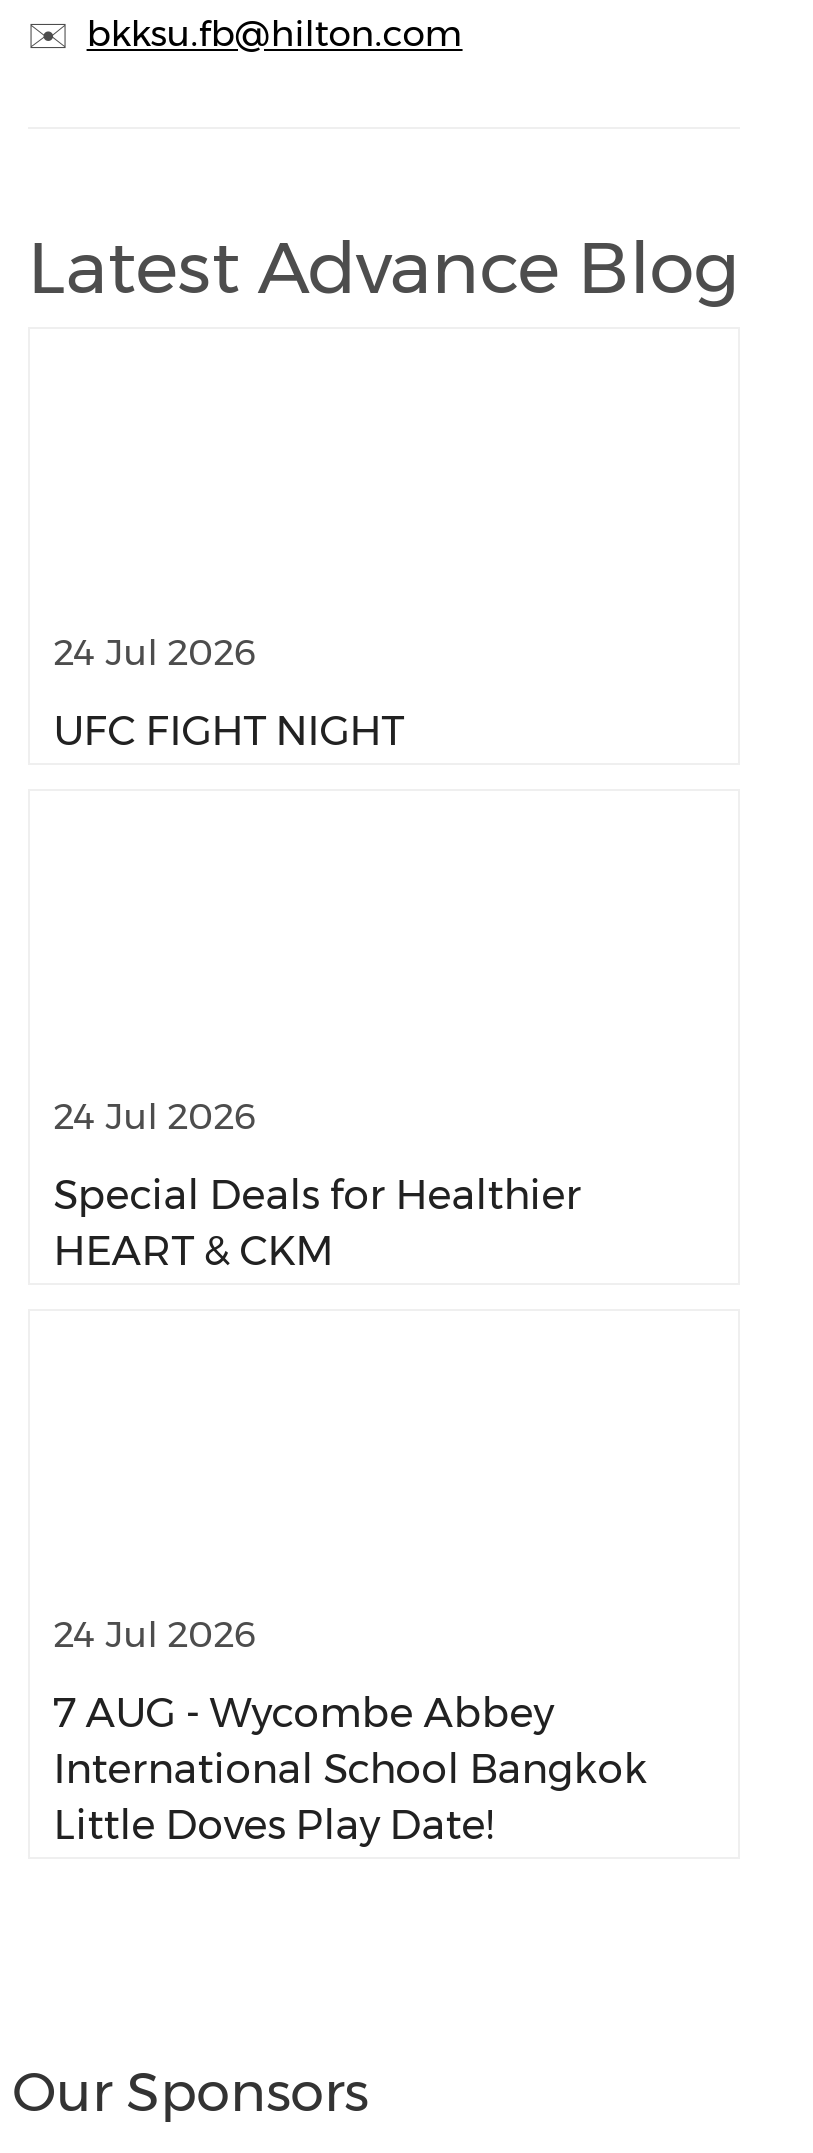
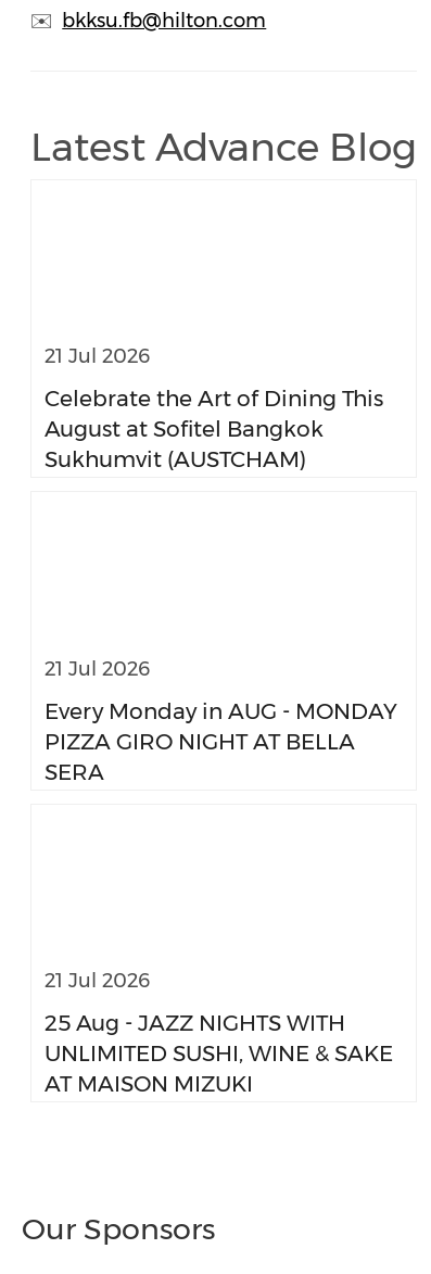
[53,632,255,676] 24 Jul 2026 -> [44,345,149,369] 21 Jul 2026
[53,706,403,756] UFC FIGHT NIGHT -> [44,385,383,473] Celebrate the Art of Dining This | August at Sofitel Bangkok | Sukhumvit (AUSTCHAM)
[53,1095,255,1139] 24 Jul 2026 -> [44,657,149,681] 21 Jul 2026
[53,1169,581,1275] Special Deals for Healthier | HEART & CKM -> [44,697,397,785] Every Monday in AUG - MONDAY | PIZZA GIRO NIGHT AT BELLA | SERA
[53,1613,255,1657] 24 Jul 2026 -> [44,969,149,993] 21 Jul 2026
[53,1687,647,1849] 7 AUG - Wycombe Abbey | International School Bangkok | Little Doves Play Date! -> [44,1009,393,1097] 25 Aug - JAZZ NIGHTS WITH | UNLIMITED SUSHI, WINE & SAKE | AT MAISON MIZUKI

